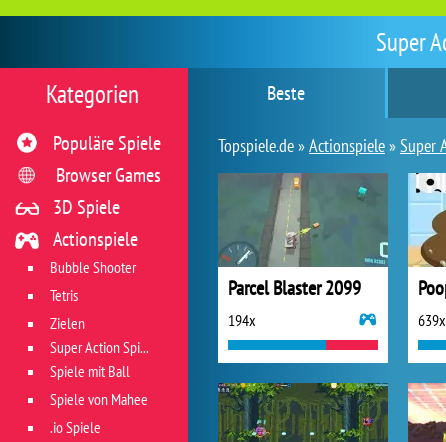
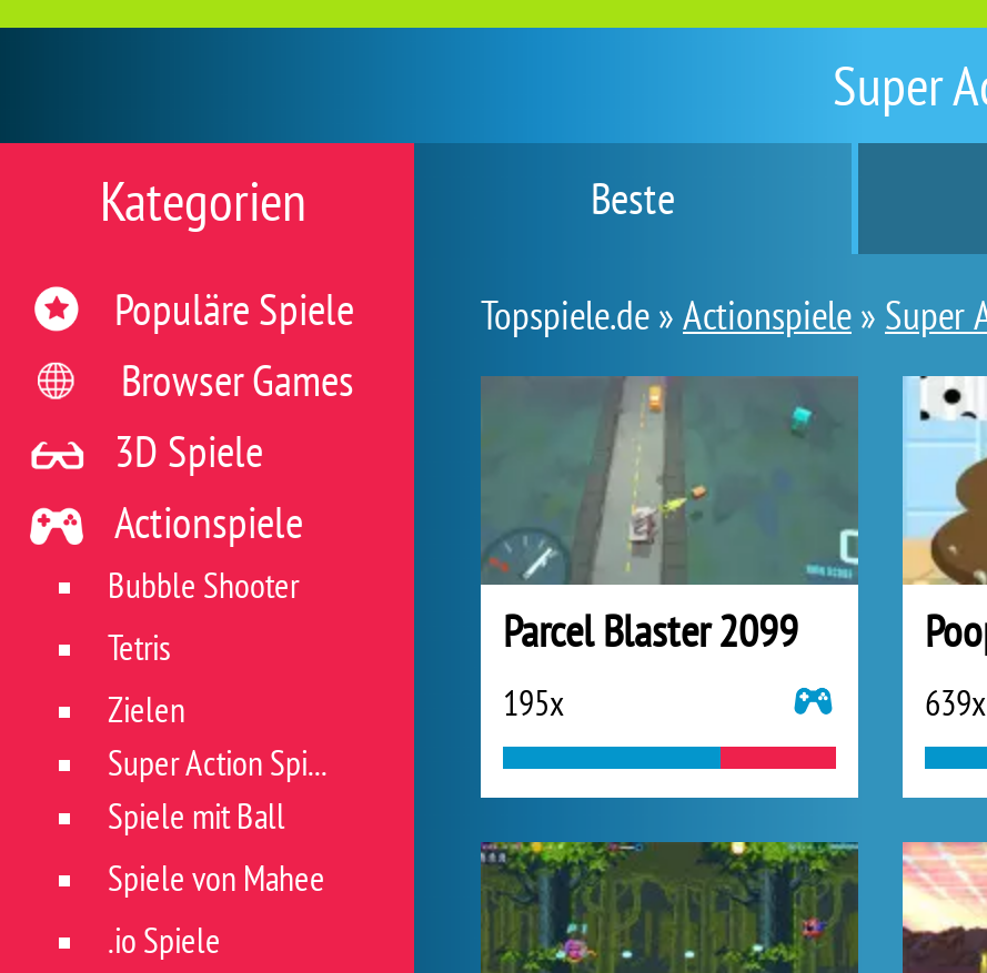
[228,310,256,330] 194x -> [503,680,565,724] 195x

